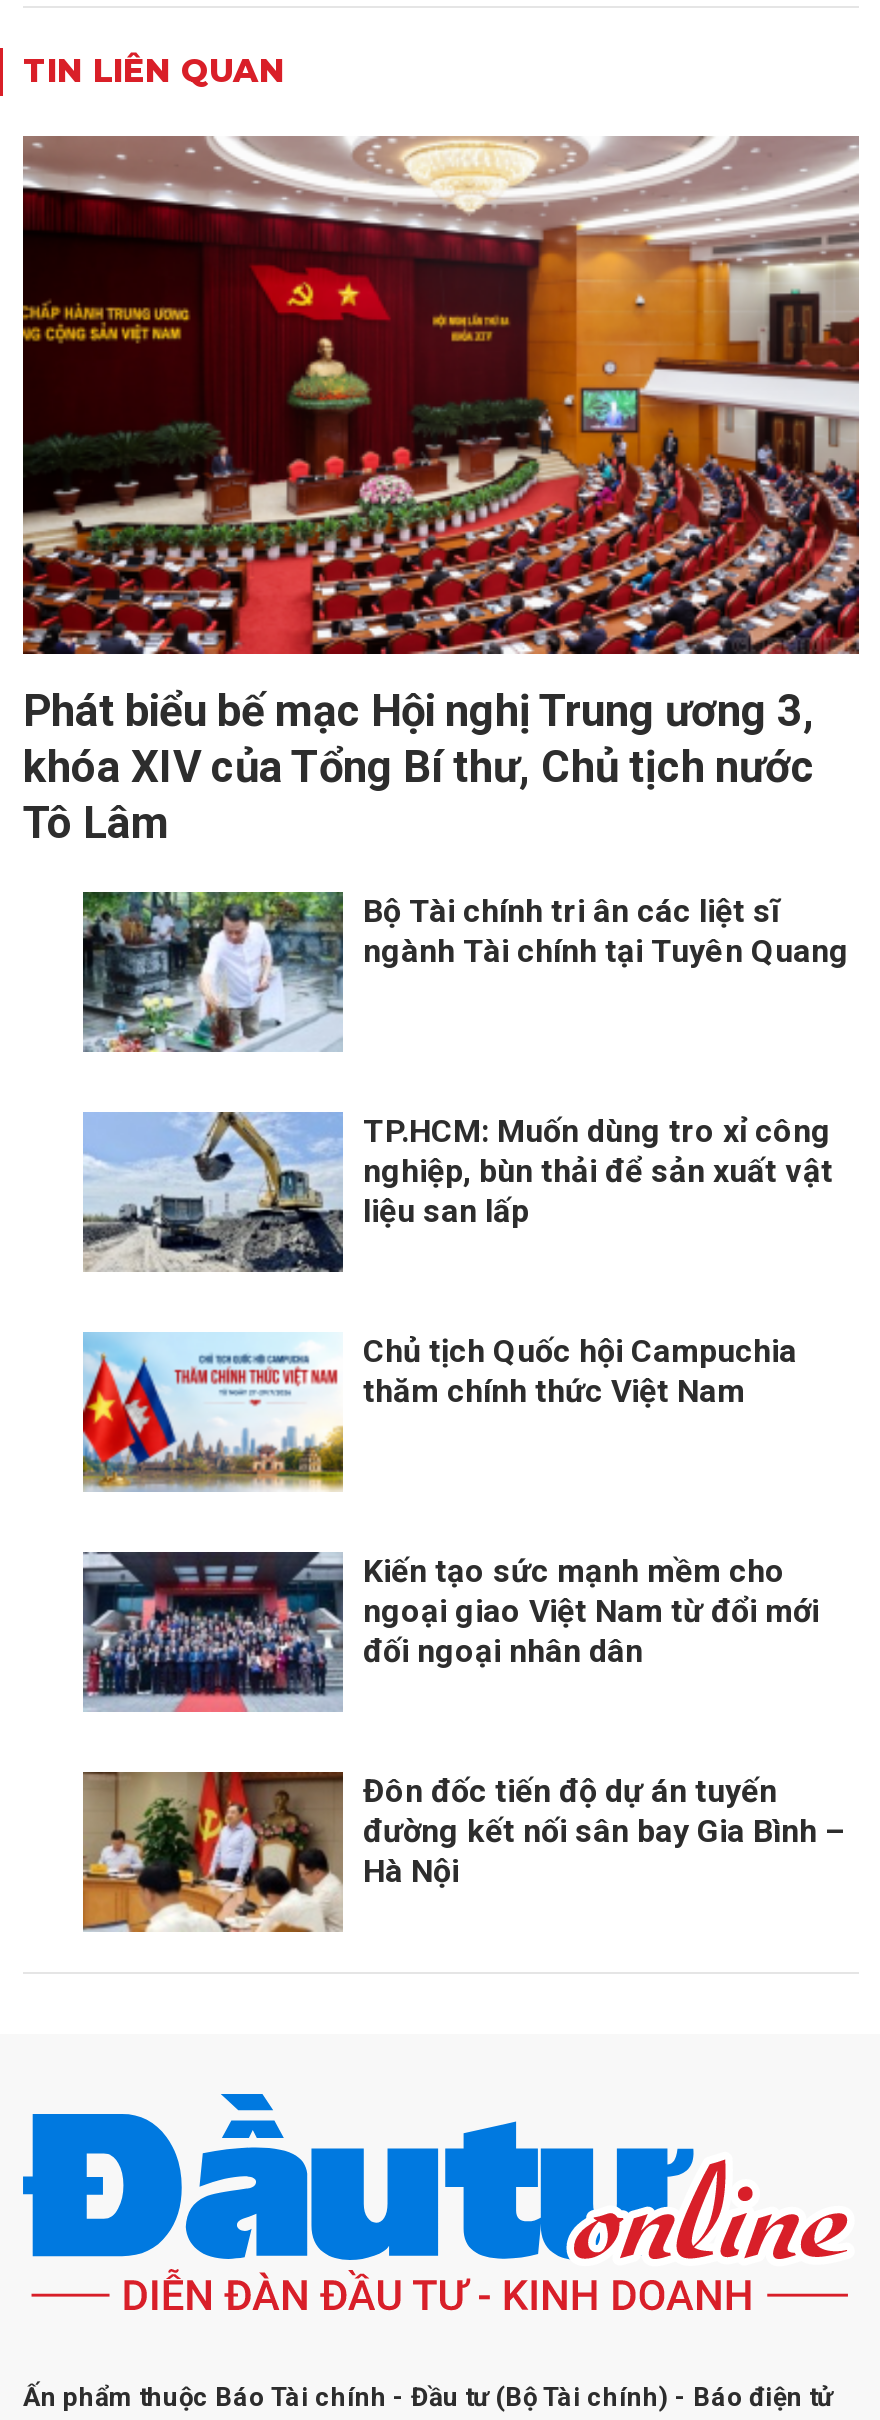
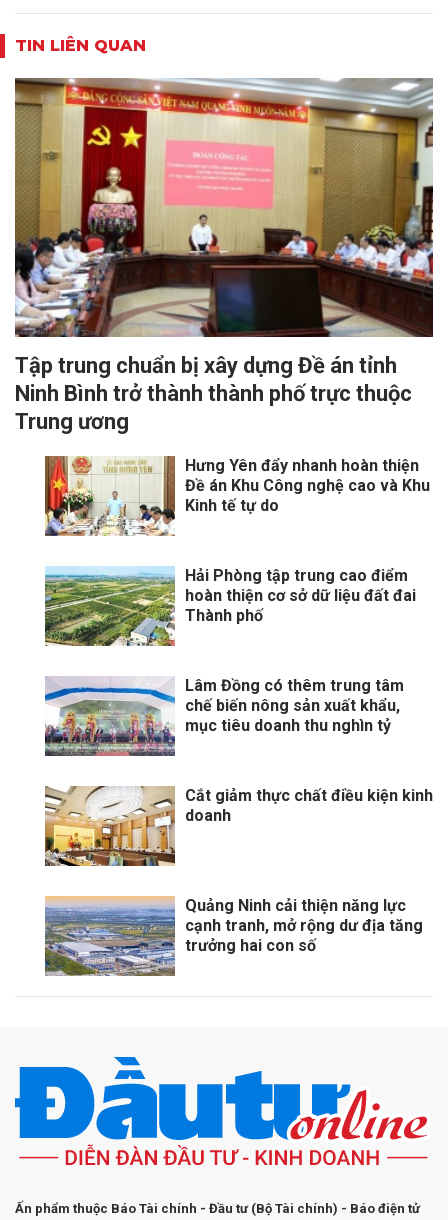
[21,134,861,848] [image] | Phát biểu bế mạc Hội nghị Trung ương 3, | khóa XIV của Tổng Bí thư, Chủ tịch nước | Tô Lâm -> [14,77,434,434] [image] | Tập trung chuẩn bị xây dựng Đề án tỉnh | Ninh Bình trở thành thành phố trực thuộc | Trung ương
[81,890,849,1054] [image] | Bộ Tài chính tri ân các liệt sĩ | ngành Tài chính tại Tuyên Quang -> [44,455,430,537] [image] | Hưng Yên đẩy nhanh hoàn thiện | Đề án Khu Công nghệ cao và Khu | Kinh tế tự do
[83,1110,833,1274] [image] | TP.HCM: Muốn dùng tro xỉ công | nghiệp, bùn thải để sản xuất vật | liệu san lấp -> [44,566,416,647] [image] | Hải Phòng tập trung cao điểm | hoàn thiện cơ sở dữ liệu đất đai | Thành phố
[81,1332,797,1492] [image] | Chủ tịch Quốc hội Campuchia | thăm chính thức Việt Nam -> [44,676,404,757] [image] | Lâm Đồng có thêm trung tâm | chế biến nông sản xuất khẩu, | mục tiêu doanh thu nghìn tỷ
[81,1550,819,1714] [image] | Kiến tạo sức mạnh mềm cho | ngoại giao Việt Nam từ đổi mới | đối ngoại nhân dân -> [44,785,433,867] [image] | Cắt giảm thực chất điều kiện kinh | doanh
[81,1770,845,1932] [image] | Đôn đốc tiến độ dự án tuyến | đường kết nối sân bay Gia Bình – | Hà Nội -> [44,896,423,976] [image] | Quảng Ninh cải thiện năng lực | cạnh tranh, mở rộng dư địa tăng | trưởng hai con số

